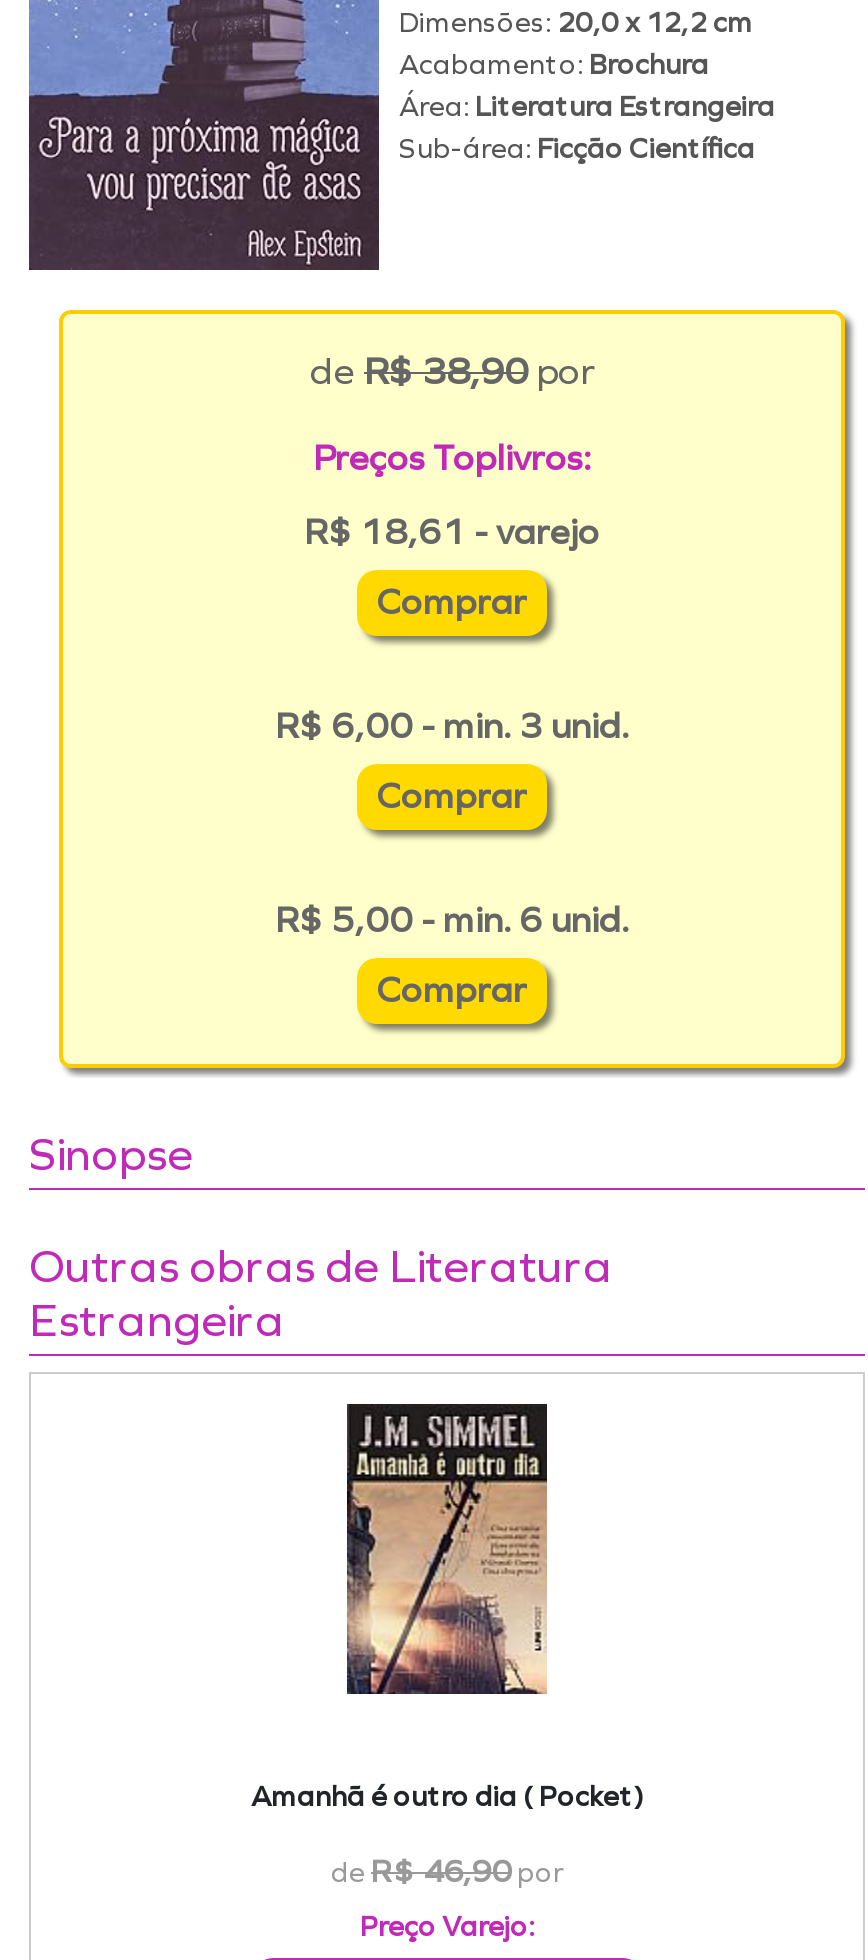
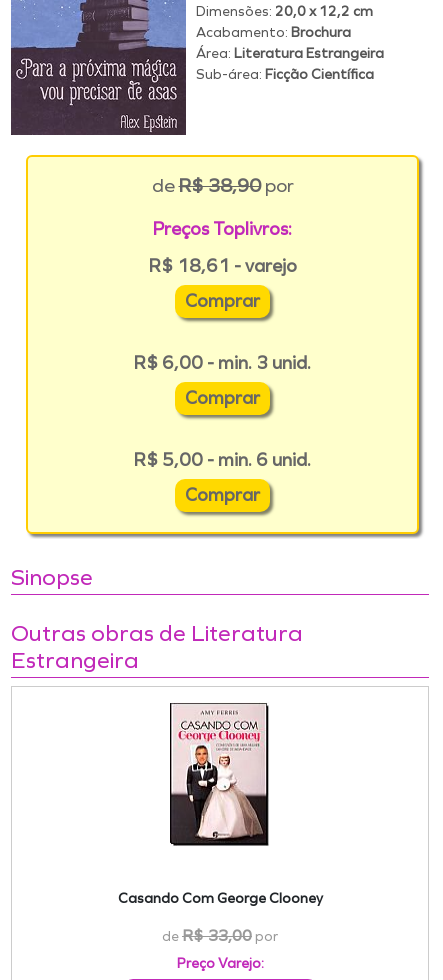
[345,1402,549,1696] [image] -> [169,702,270,847] [image]
[251,1780,643,1814] Amanhã é outro dia ( Pocket) -> [117,890,322,907] Casando Com George Clooney
[331,1851,563,1889] de R$ 46,90 por -> [162,926,278,945] de R$ 33,00 por

